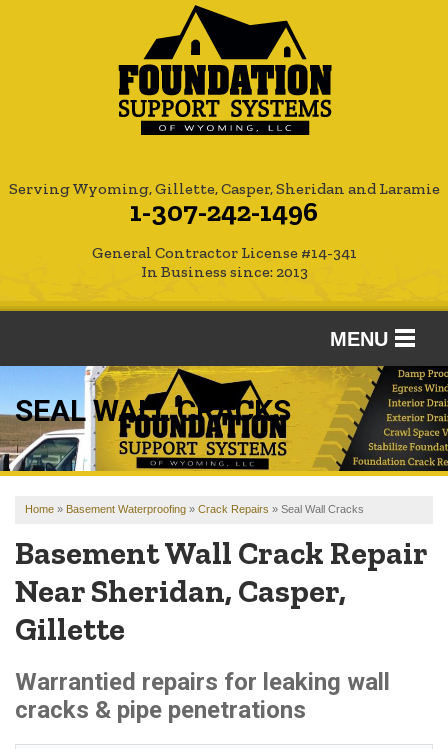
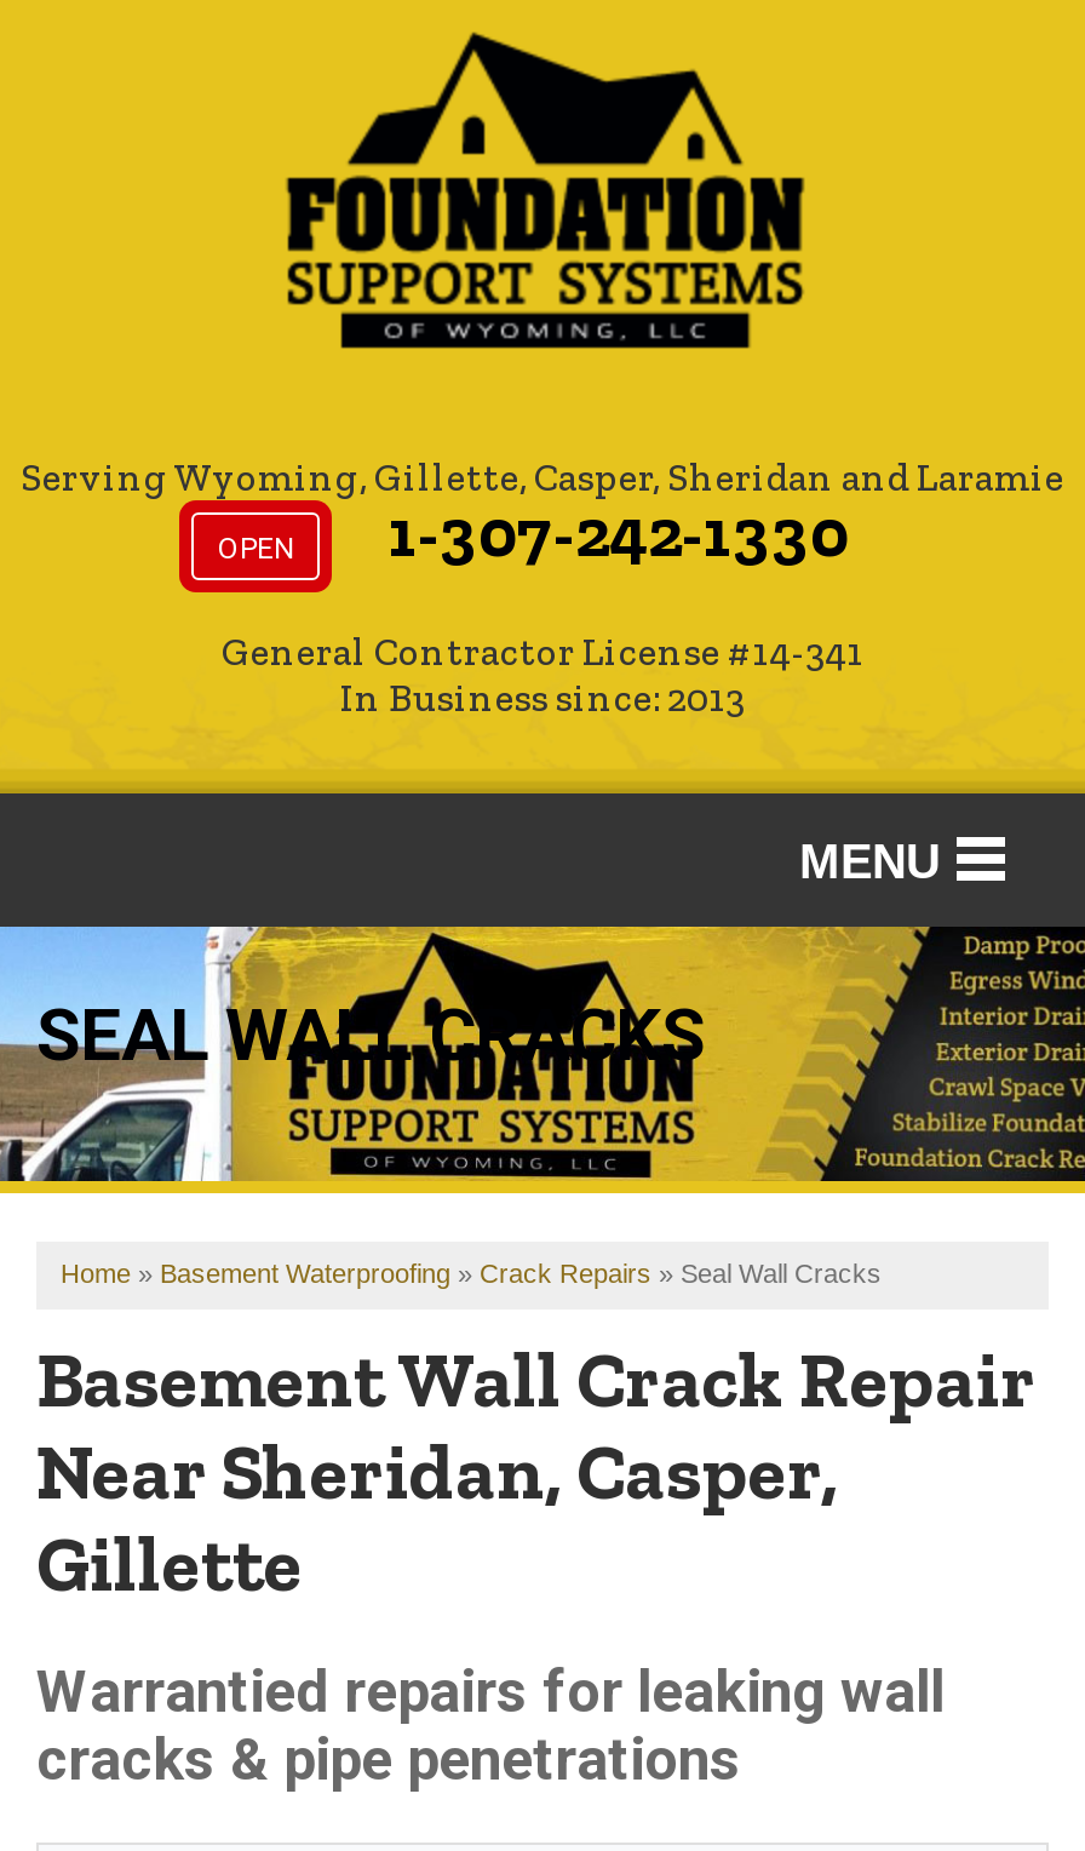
[130,195,318,228] 1-307-242-1496 -> [218,493,849,573] OPEN | 1-307-242-1330

